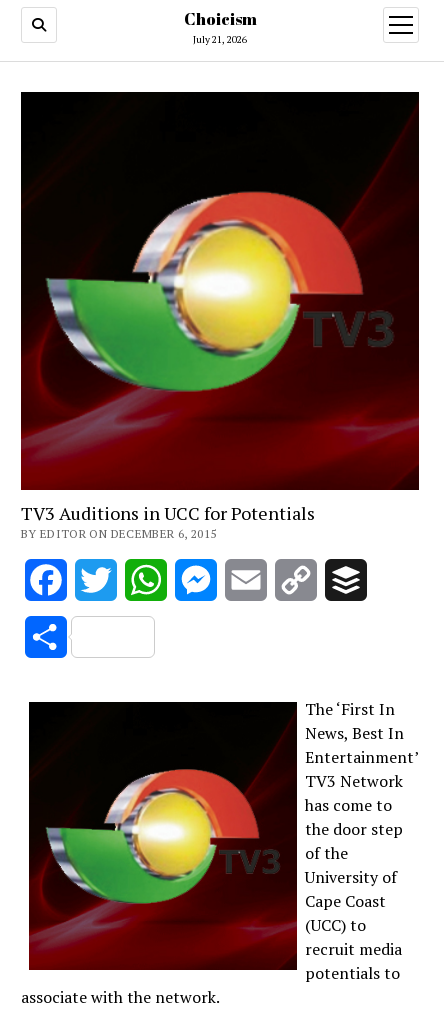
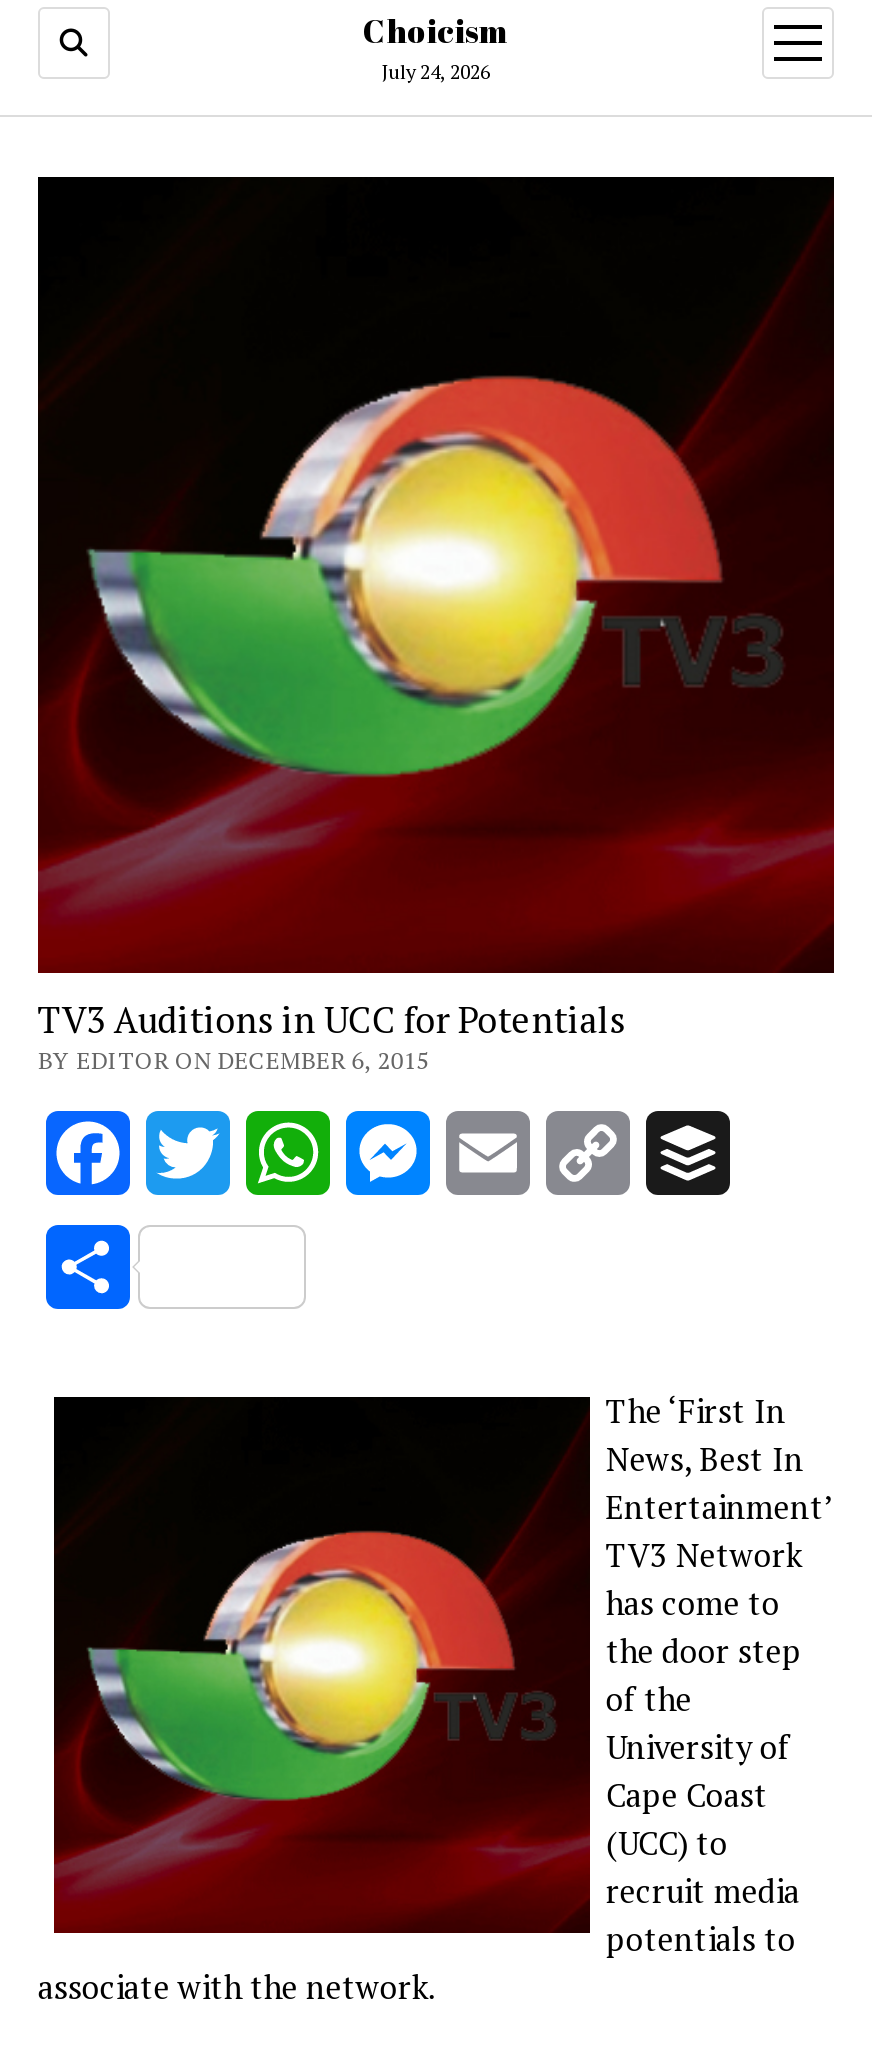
[193,33,247,46] July 21, 2026 -> [382,59,490,85] July 24, 2026

